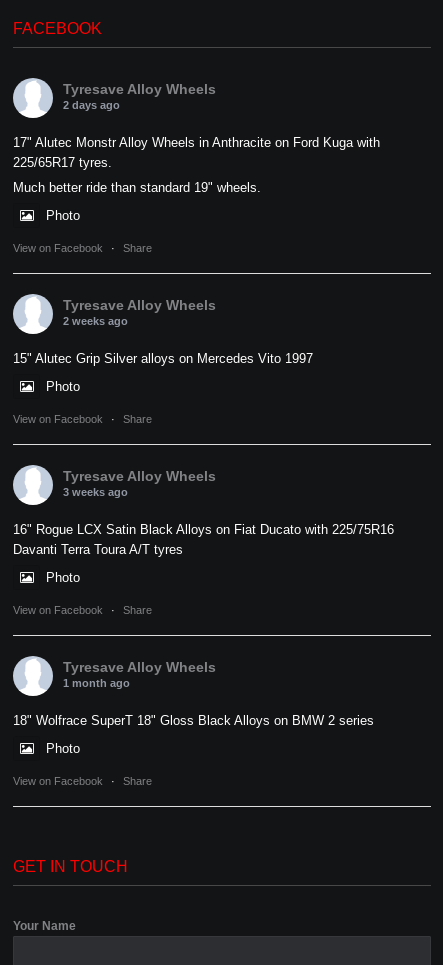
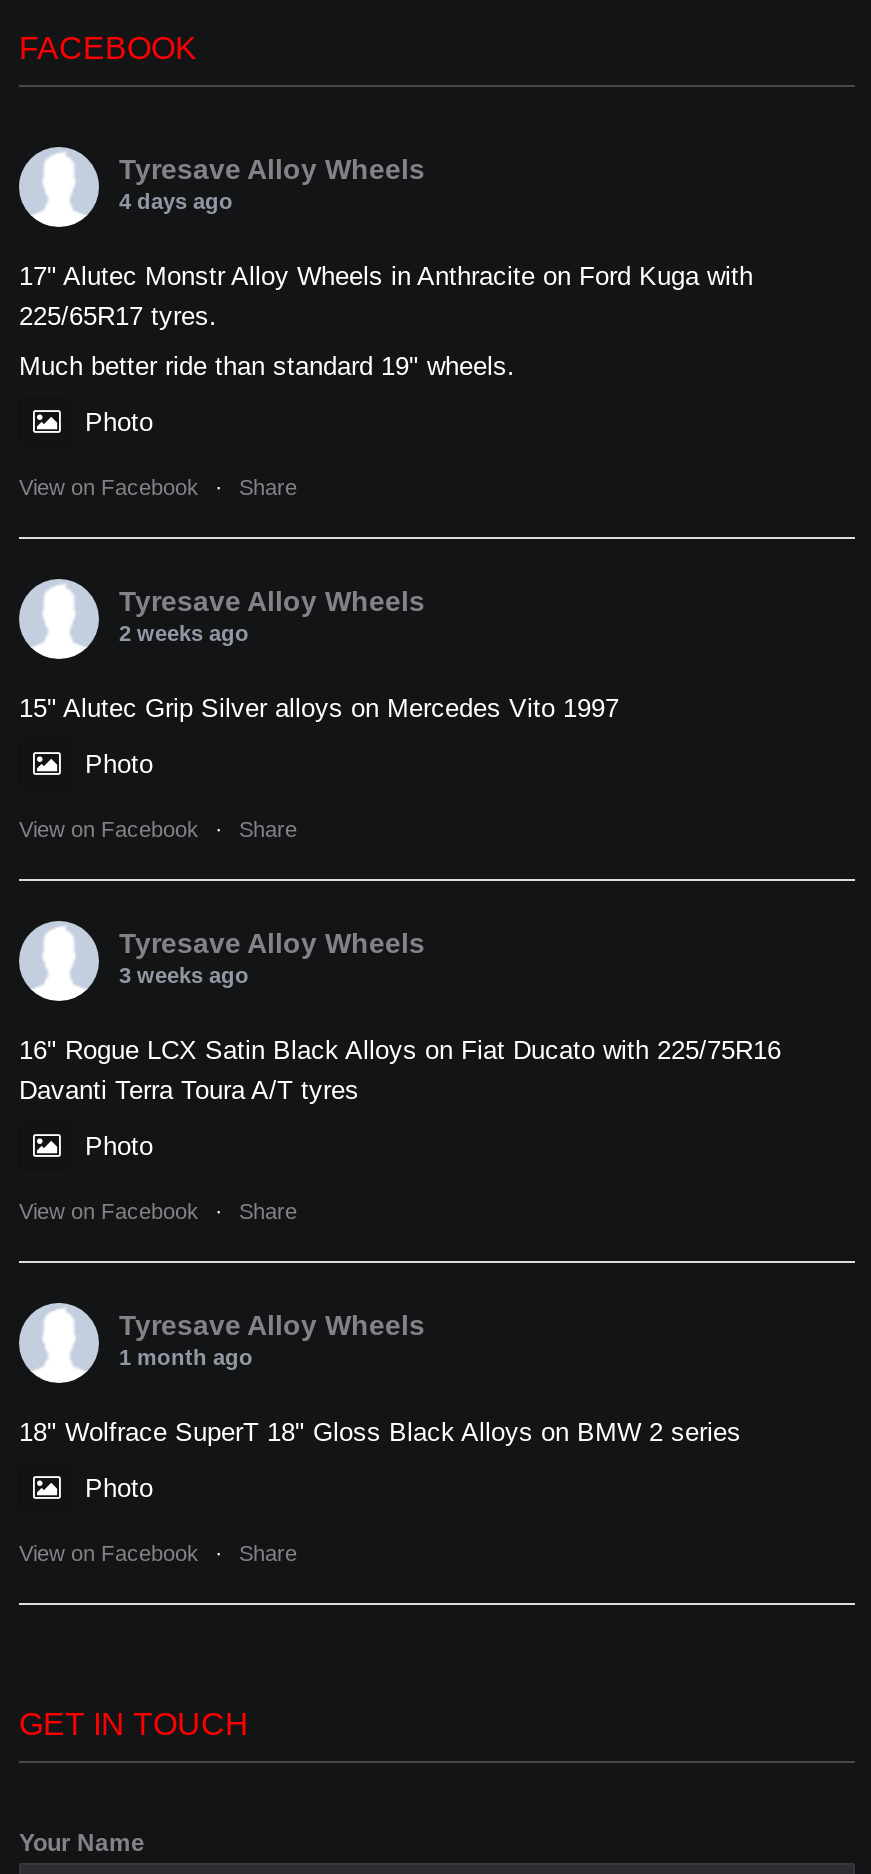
[63,99,120,111] 2 days ago -> [119,188,233,212] 4 days ago

